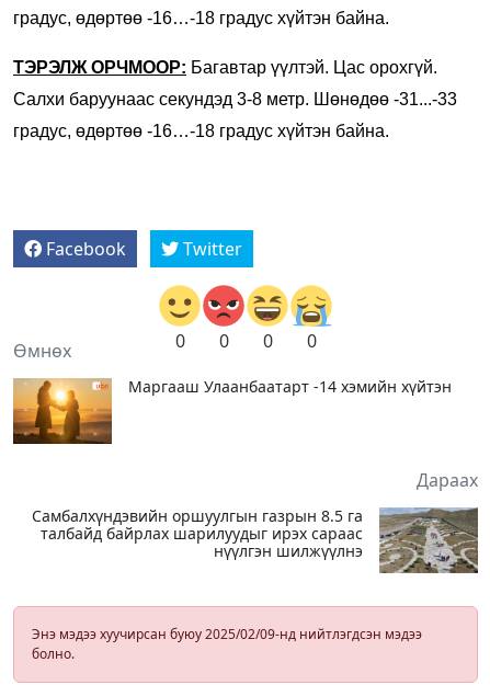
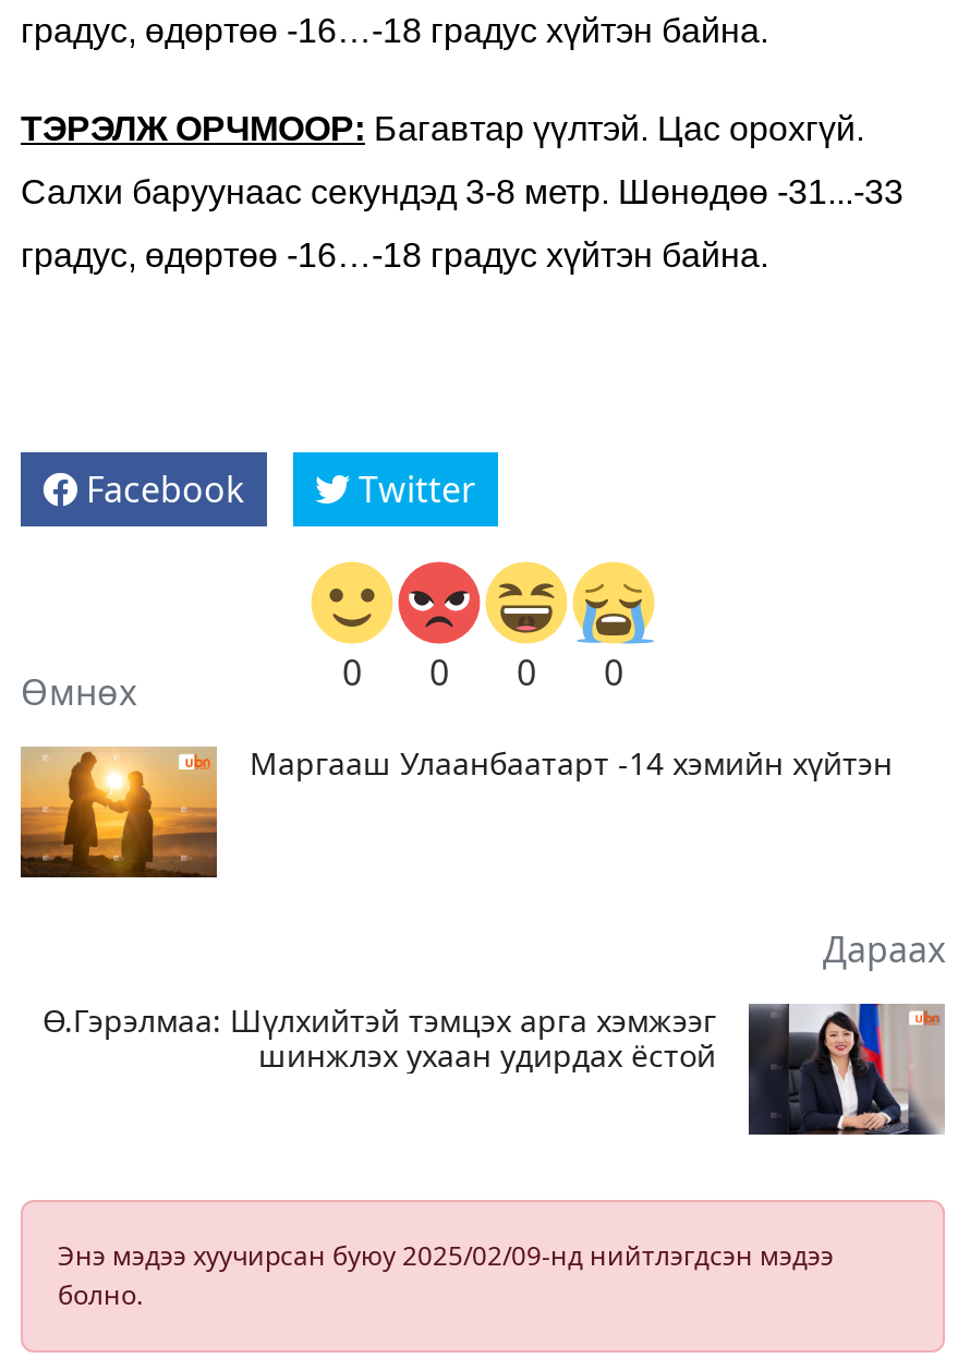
[32,505,478,574] [image] | Самбалхүндэвийн оршуулгын газрын 8.5 га | талбайд байрлах шарилуудыг ирэх сараас | нүүлгэн шилжүүлнэ -> [43,999,943,1137] [image] | Ө.Гэрэлмаа: Шүлхийтэй тэмцэх арга хэмжээг | шинжлэх ухаан удирдах ёстой

